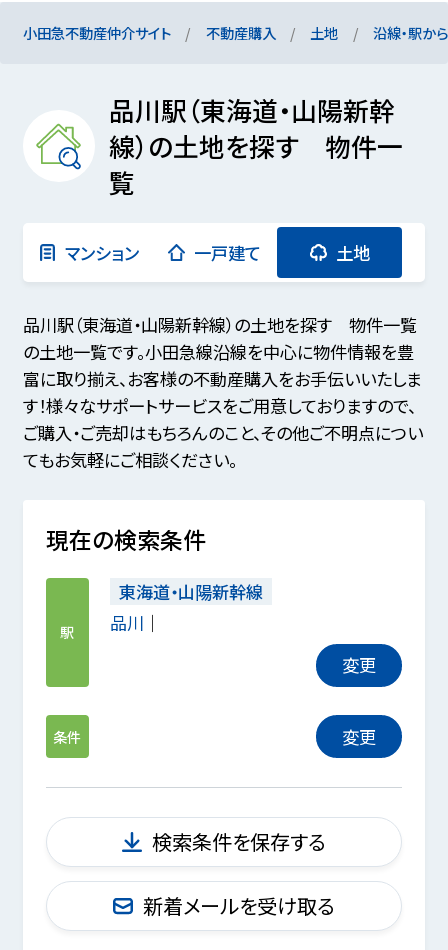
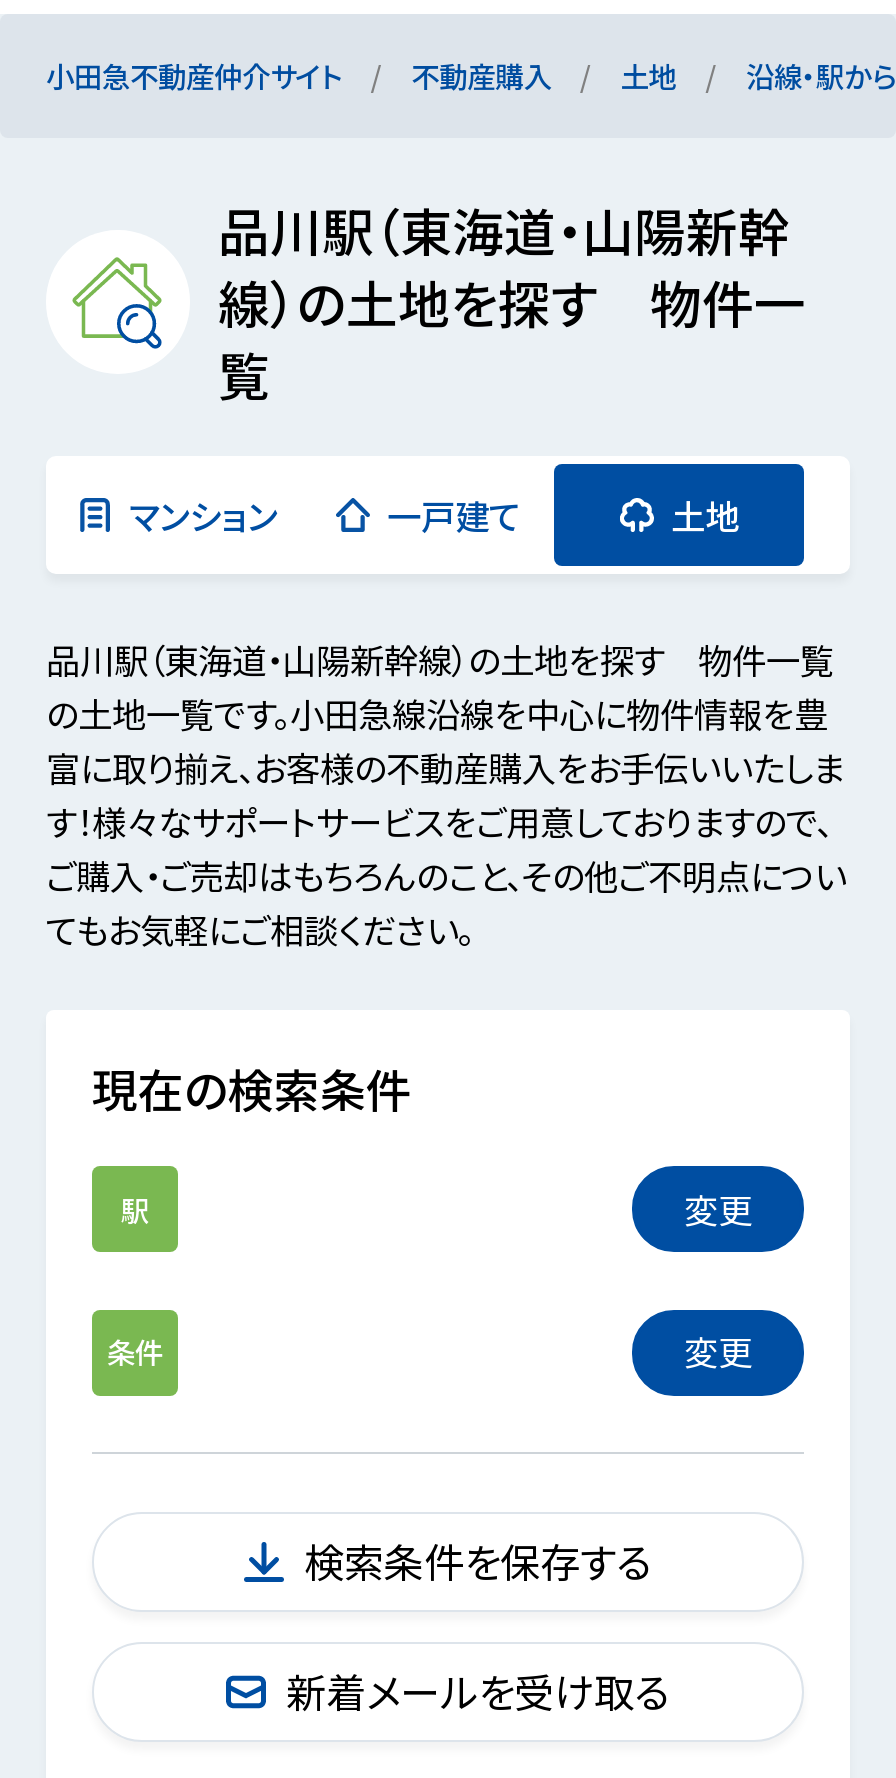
[110,579,263,635] 東海道・山陽新幹線 | 品川 -> none

